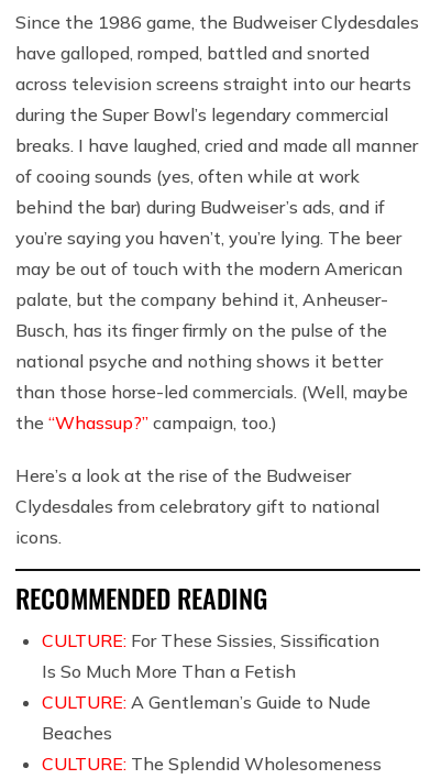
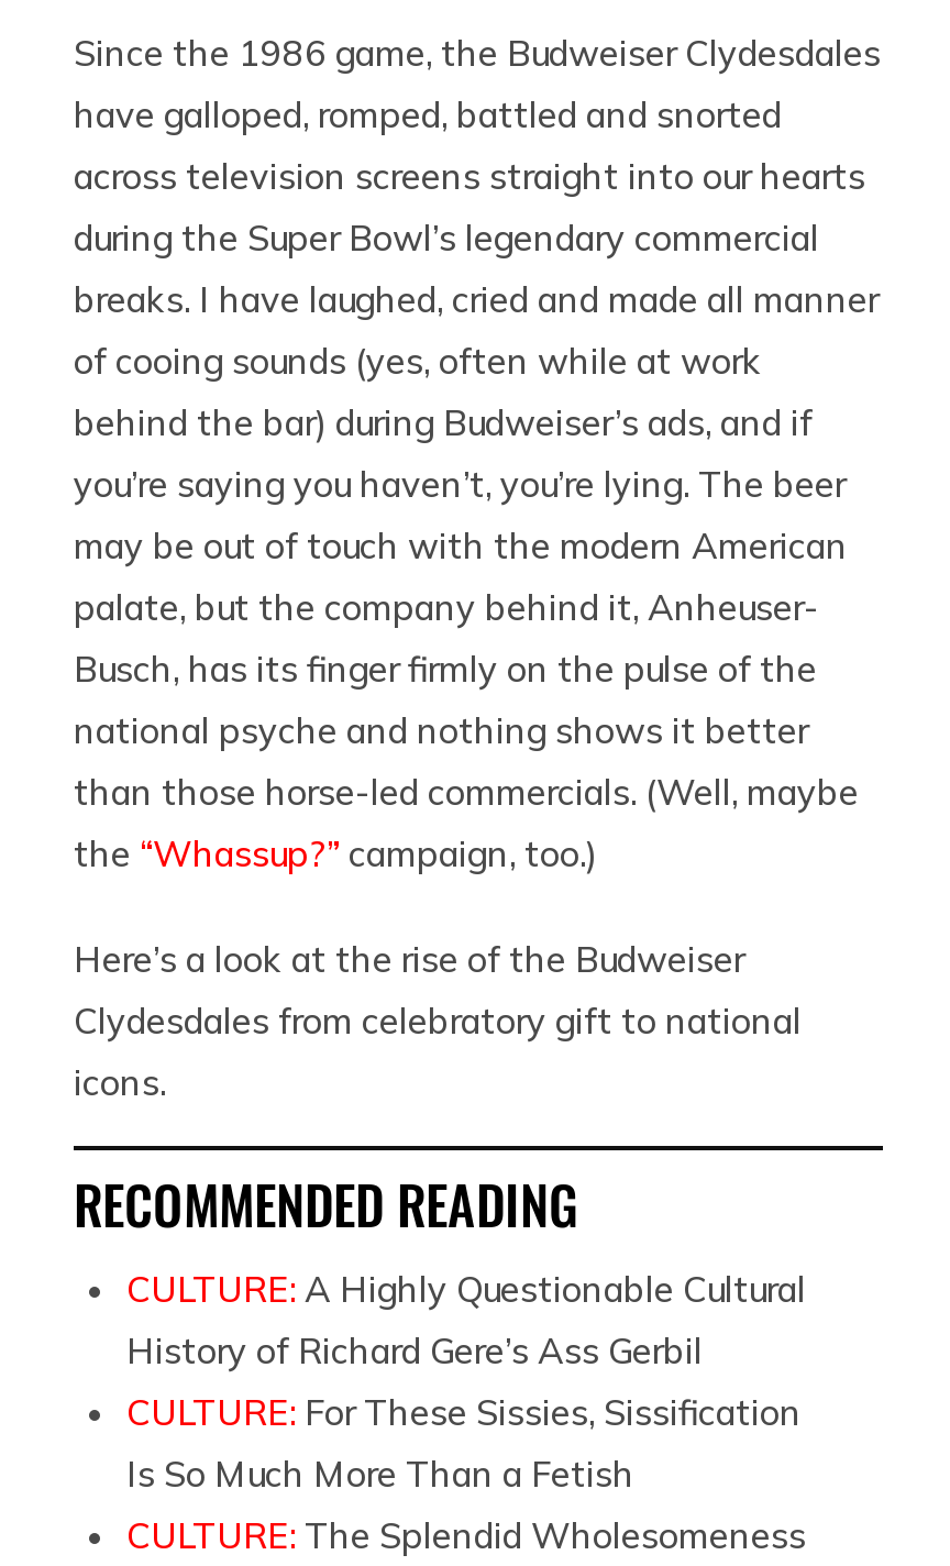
none -> [126,1266,806,1372] CULTURE: A Highly Questionable Cultural | History of Richard Gere’s Ass Gerbil
moved [42,629,379,682] -> [126,1390,802,1495]: CULTURE: For These Sissies, Sissification | Is So Much More Than a Fetish
[42,691,371,744] CULTURE: A Gentleman’s Guide to Nude | Beaches -> none

